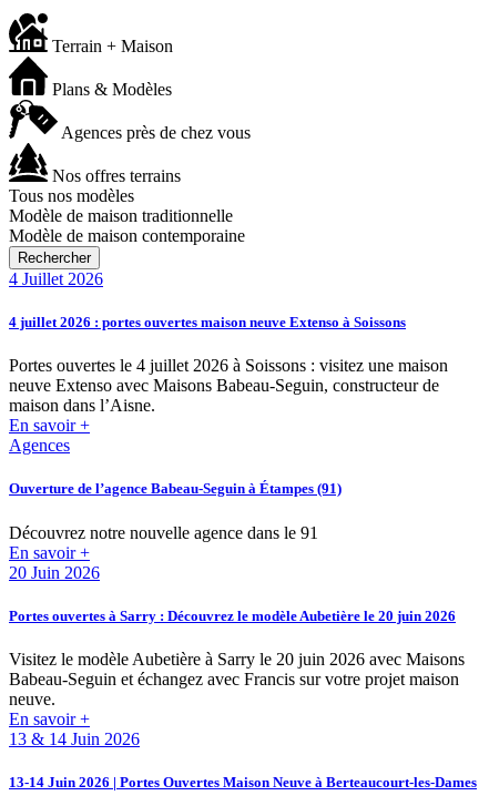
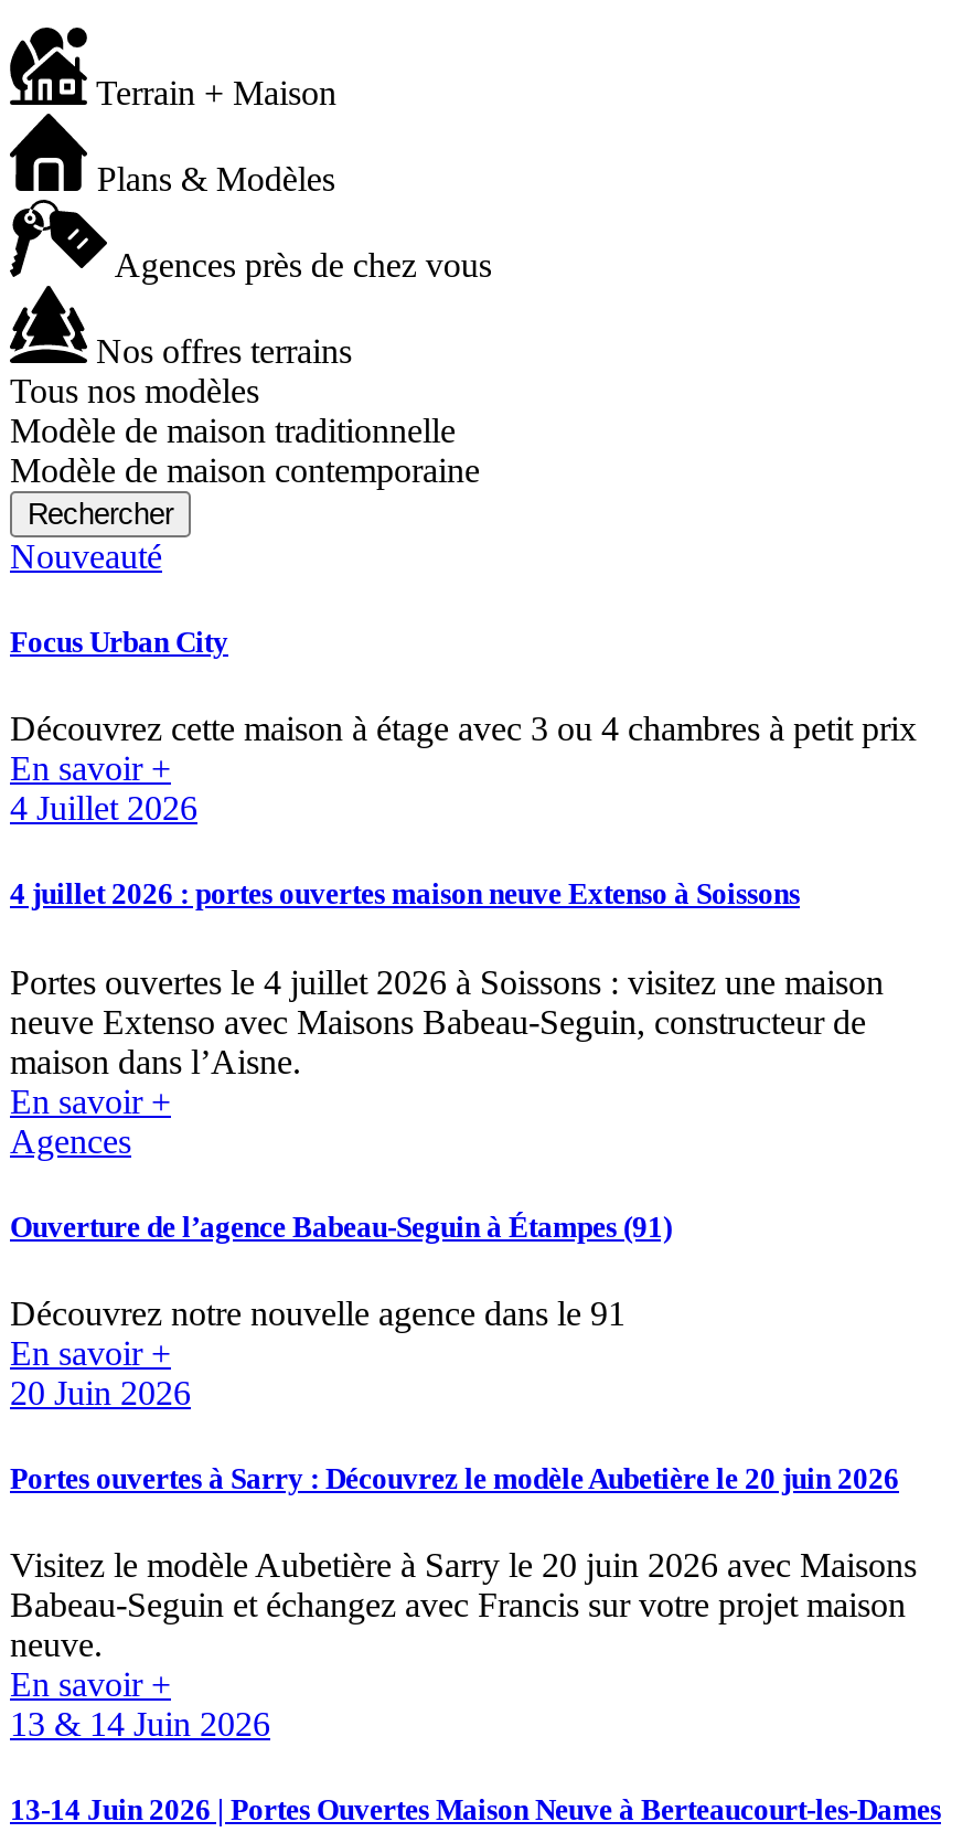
none -> [10,537,917,787] Nouveauté | Focus Urban City | Découvrez cette maison à étage avec 3 ou 4 chambres à petit prix | En savoir +

